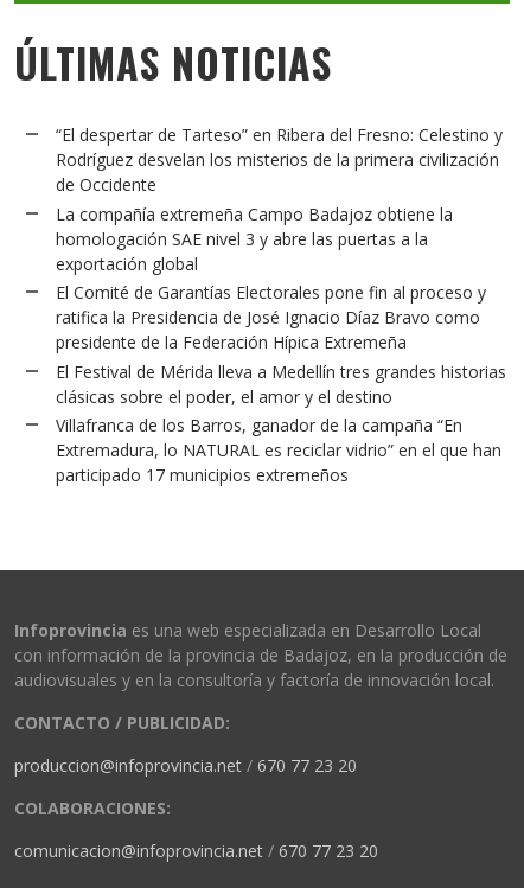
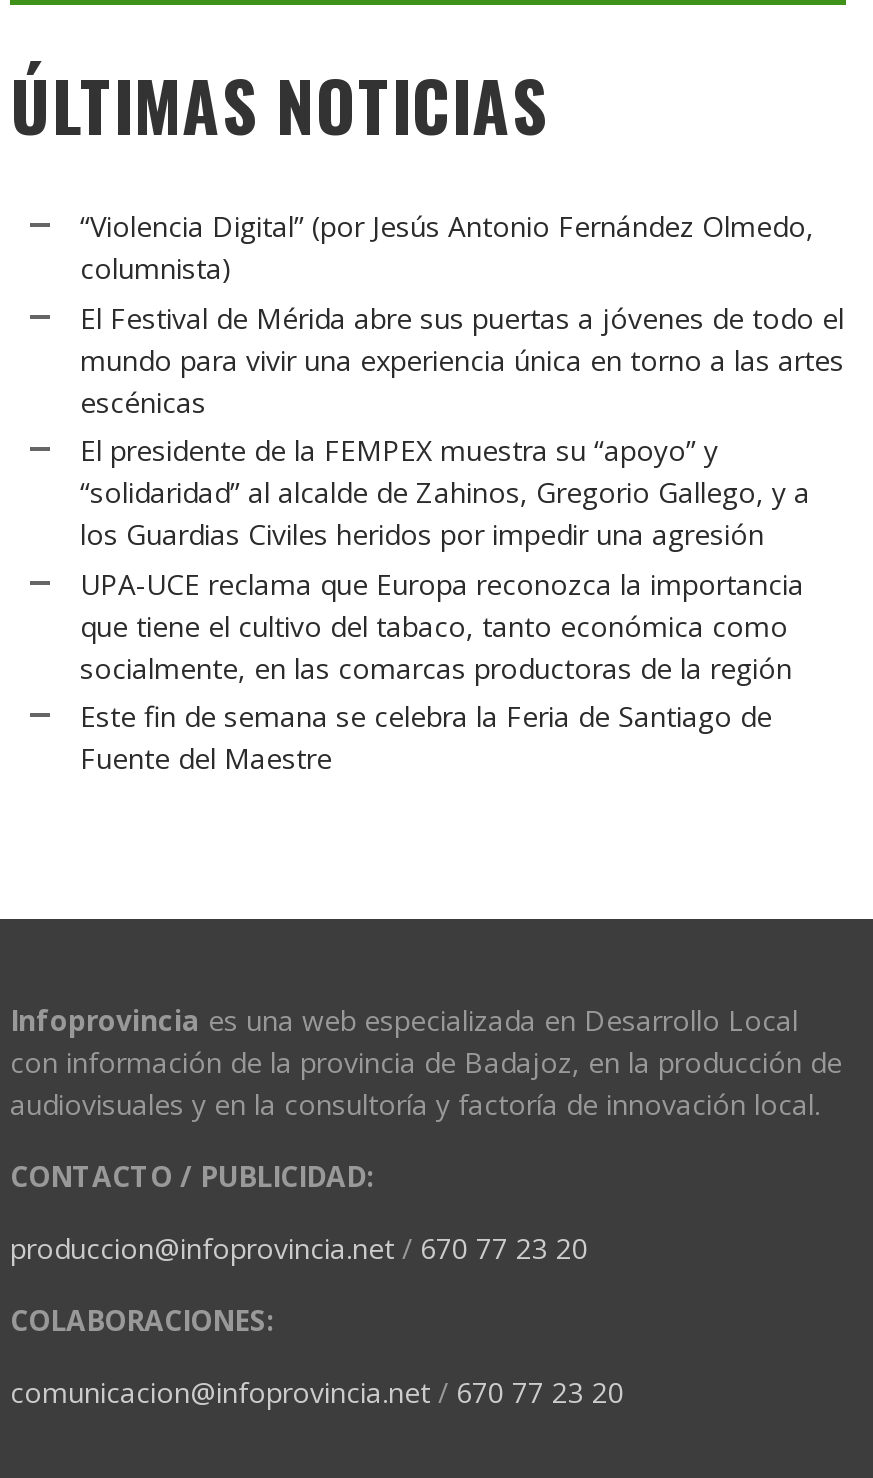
[56,124,506,486] “El despertar de Tarteso” en Ribera del Fresno: Celestino y | Rodríguez desvelan los misterios de la primera civilización | de Occidente | La compañía extremeña Campo Badajoz obtiene la | homologación SAE nivel 3 y abre las puertas a la | exportación global | El Comité de Garantías Electorales pone fin al proceso y | ratifica la Presidencia de José Ignacio Díaz Bravo como | presidente de la Federación Hípica Extremeña | El Festival de Mérida lleva a Medellín tres grandes historias | clásicas sobre el poder, el amor y el destino | Villafranca de los Barros, ganador de la campaña “En | Extremadura, lo NATURAL es reciclar vidrio” en el que han | participado 17 municipios extremeños -> [80,207,844,777] “Violencia Digital” (por Jesús Antonio Fernández Olmedo, | columnista) | El Festival de Mérida abre sus puertas a jóvenes de todo el | mundo para vivir una experiencia única en torno a las artes | escénicas | El presidente de la FEMPEX muestra su “apoyo” y | “solidaridad” al alcalde de Zahinos, Gregorio Gallego, y a | los Guardias Civiles heridos por impedir una agresión | UPA-UCE reclama que Europa reconozca la importancia | que tiene el cultivo del tabaco, tanto económica como | socialmente, en las comarcas productoras de la región | Este fin de semana se celebra la Feria de Santiago de | Fuente del Maestre

